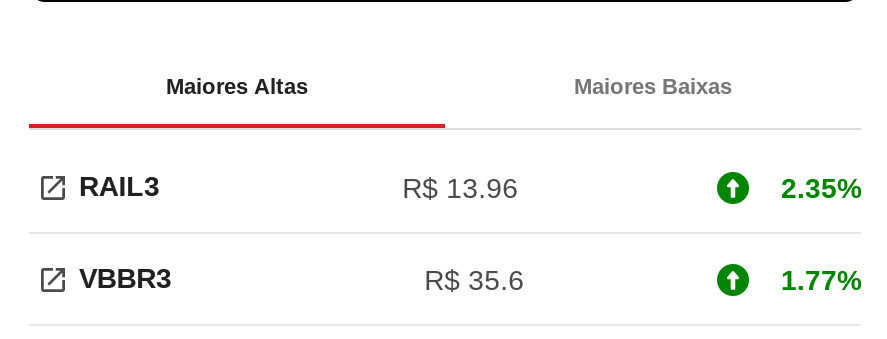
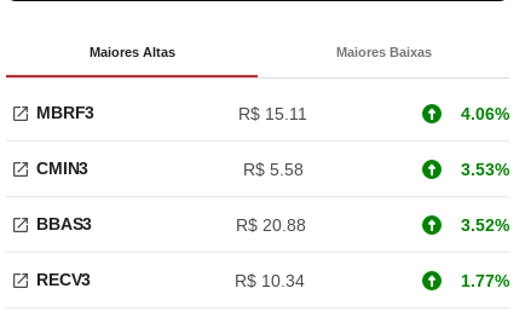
[79,170,861,295] RAIL3 | R$ 13.96 | 2.35% | VBBR3 | R$ 35.6 -> [36,103,509,290] MBRF3 | R$ 15.11 | 4.06% | CMIN3 | R$ 5.58 | 3.53% | BBAS3 | R$ 20.88 | 3.52% | RECV3 | R$ 10.34

